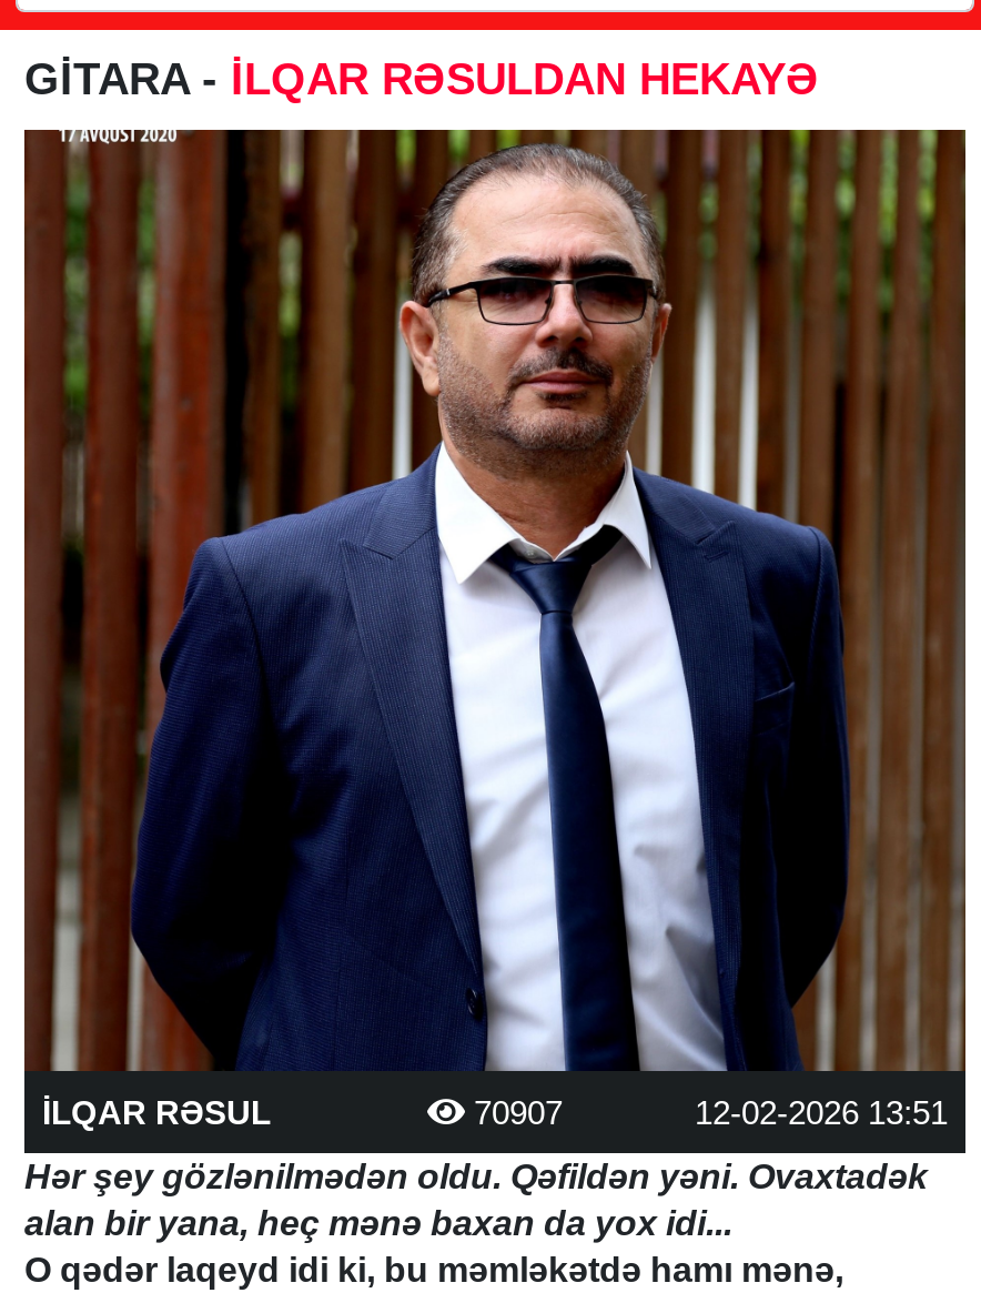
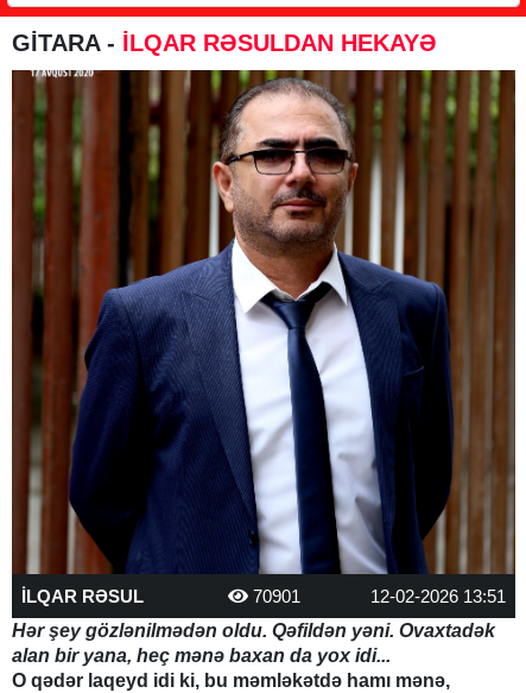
[465,1092,563,1130] 70907 -> [248,586,300,606] 70901

